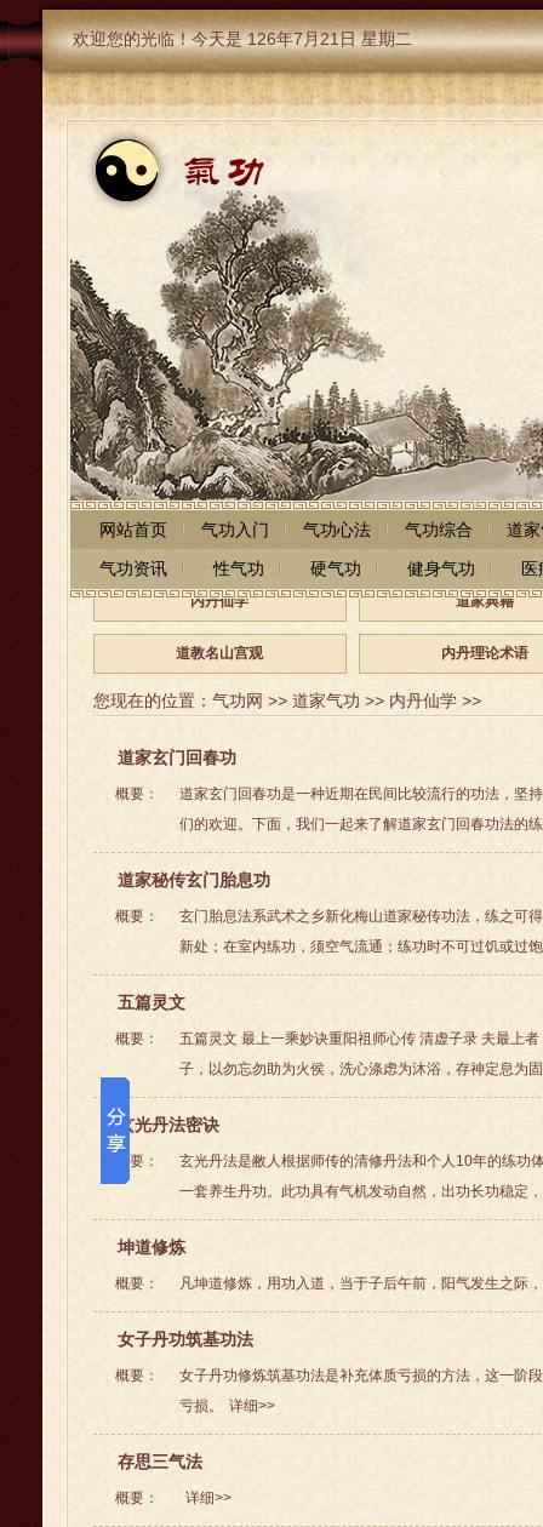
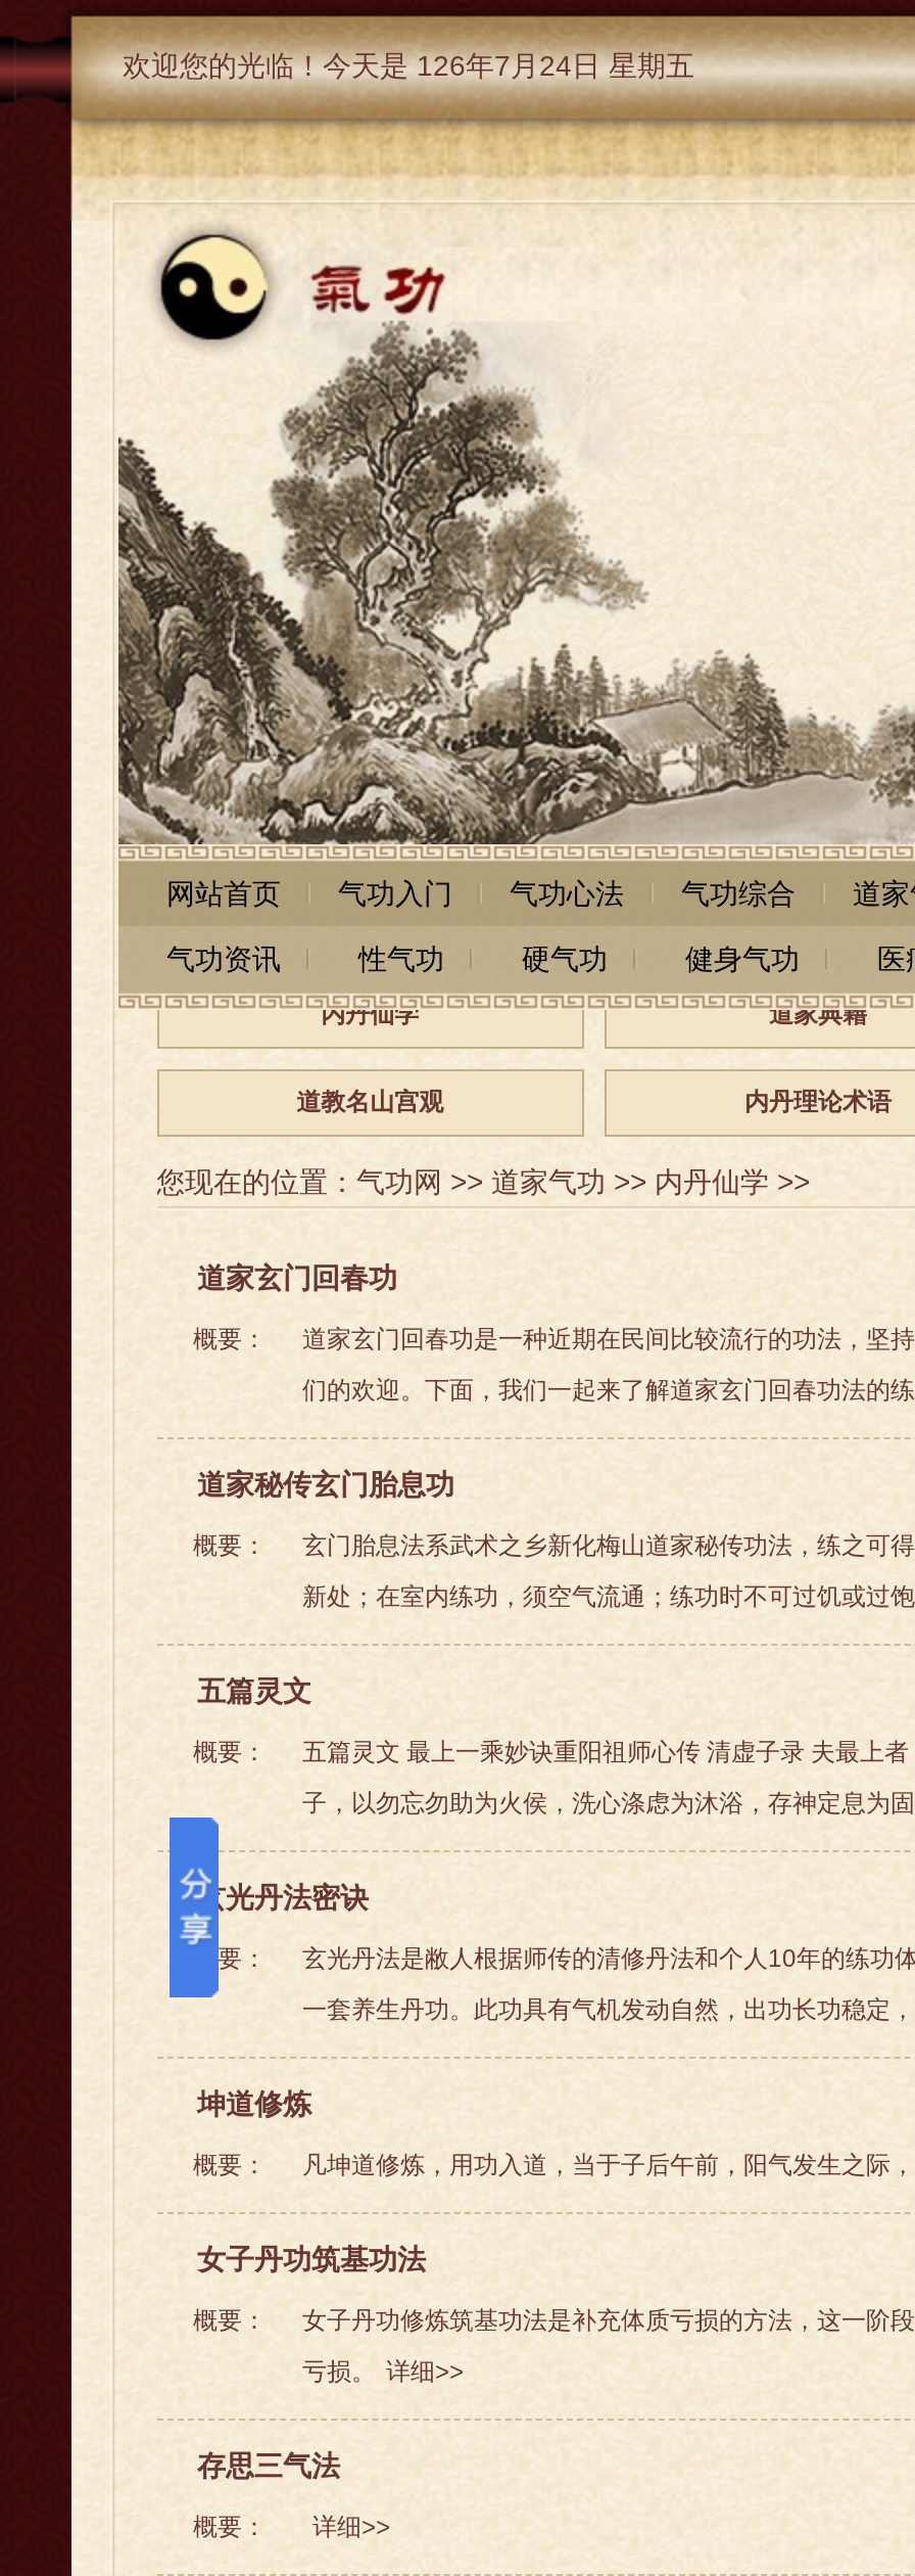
[73,29,412,48] 欢迎您的光临！今天是126年7月21日 星期二 -> [123,49,694,82] 欢迎您的光临！今天是126年7月24日 星期五

